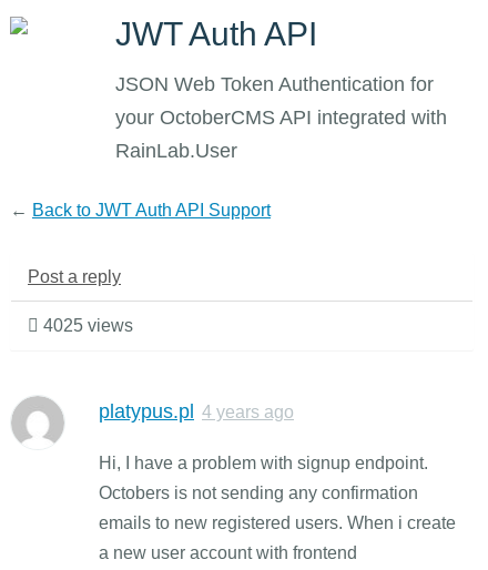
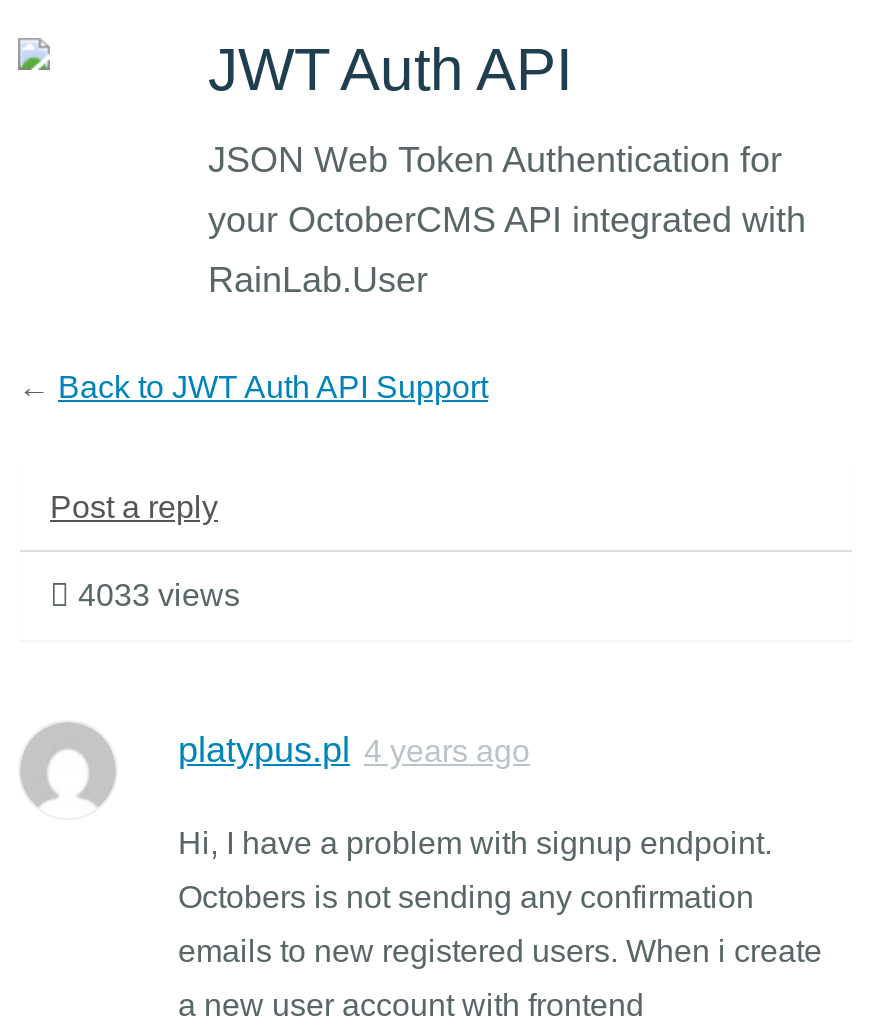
[39,316,133,335] 4025 views -> [70,578,240,612] 4033 views

